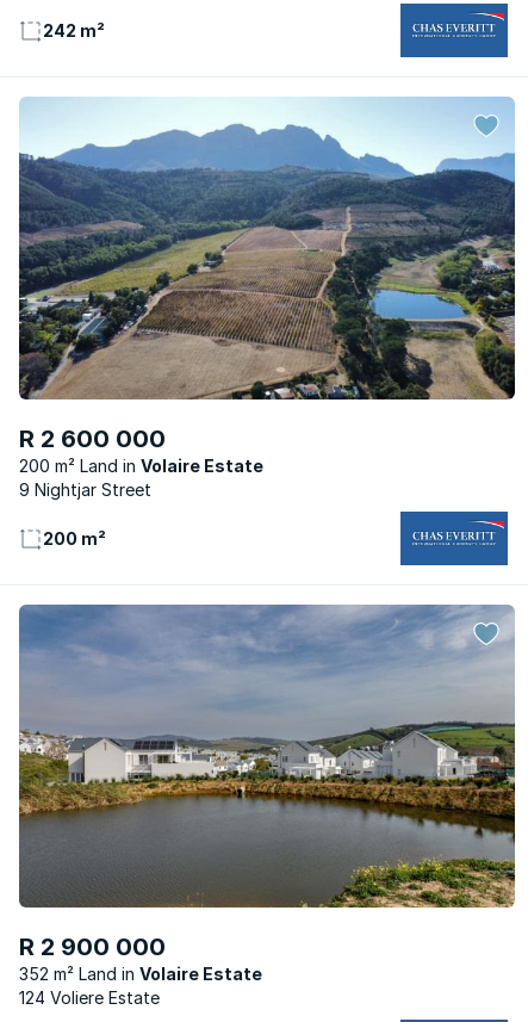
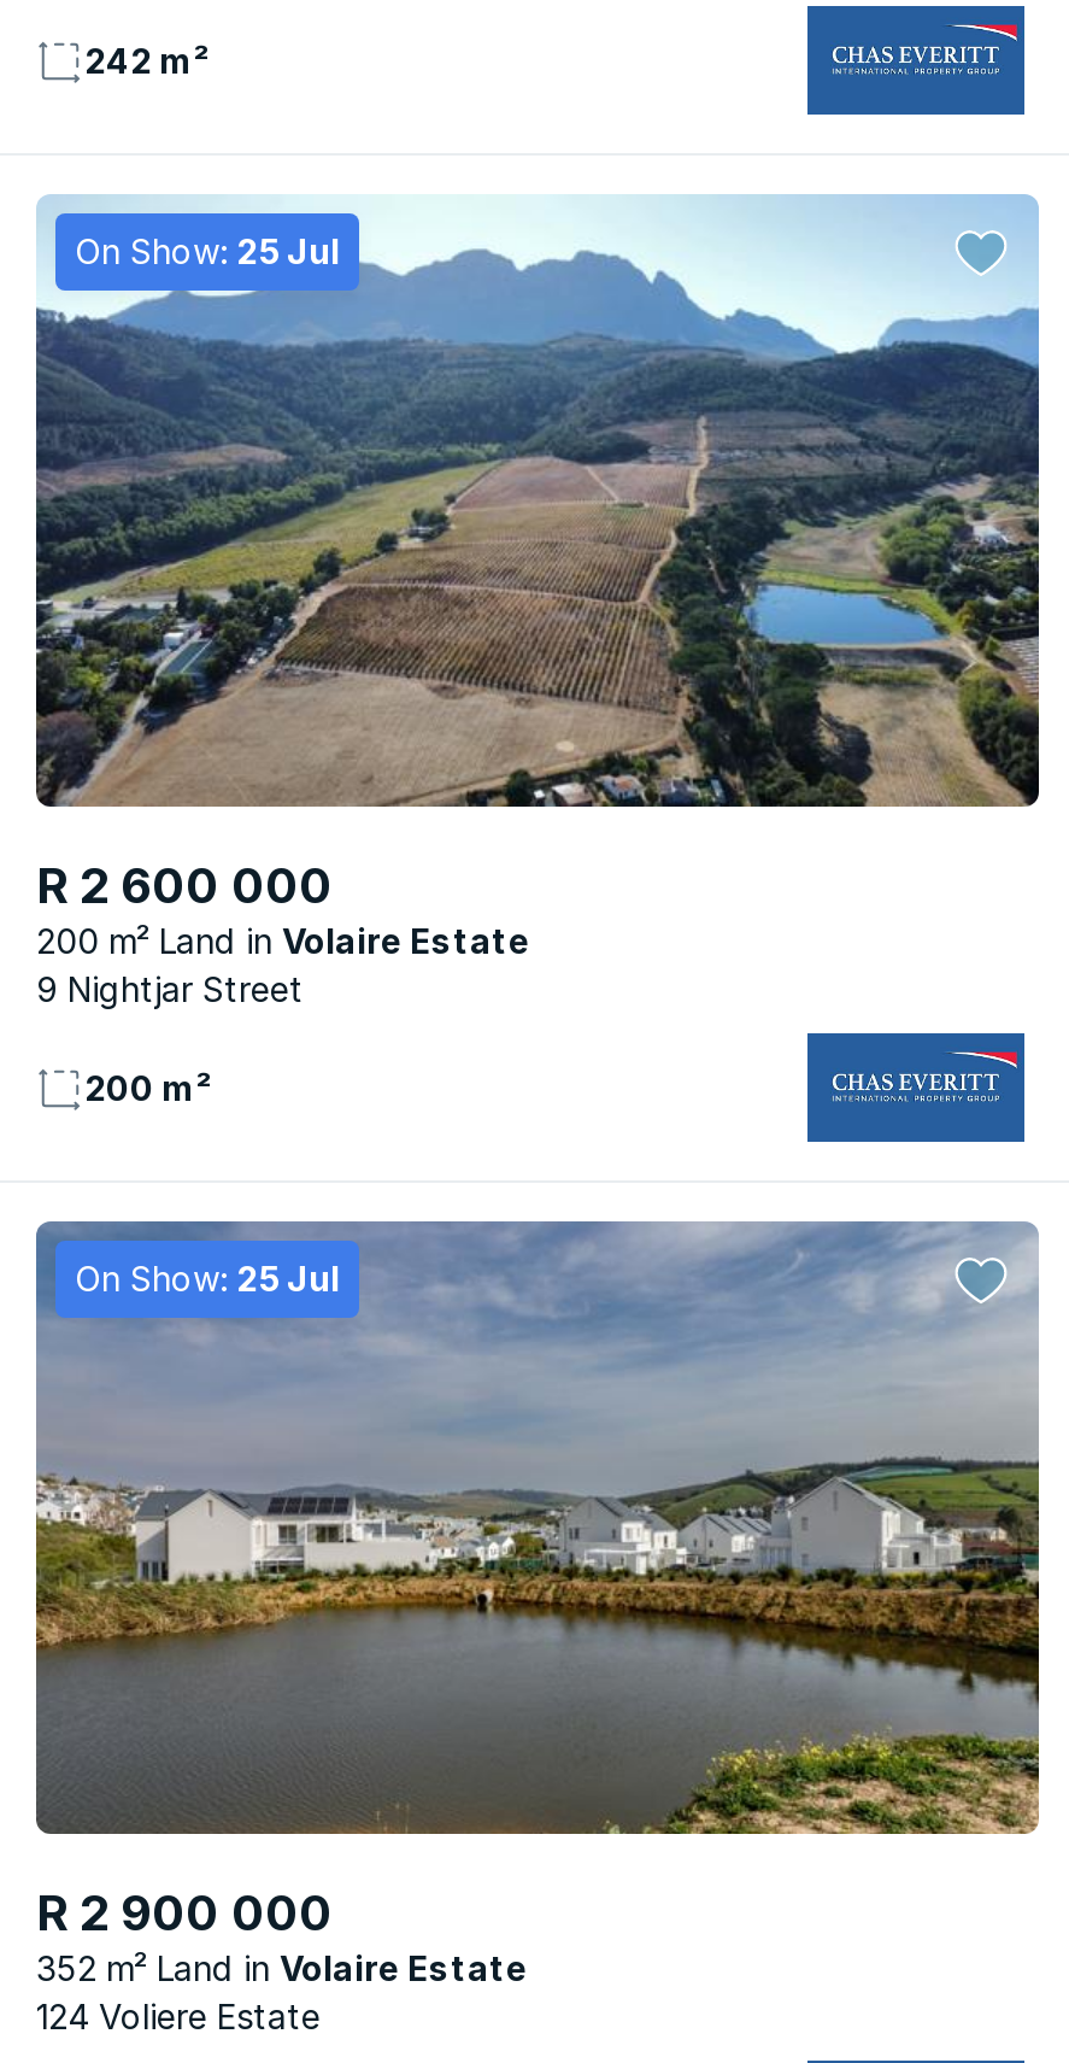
none -> [75,231,340,272] On Show: 25 Jul
none -> [75,1259,340,1300] On Show: 25 Jul

